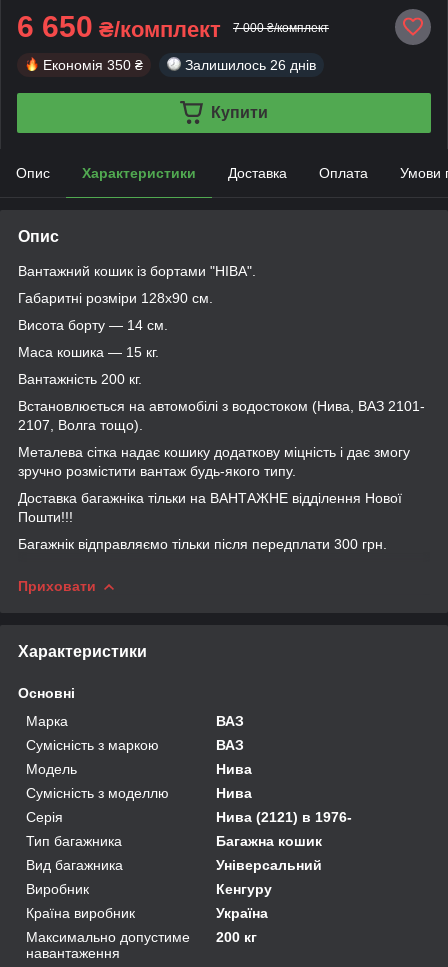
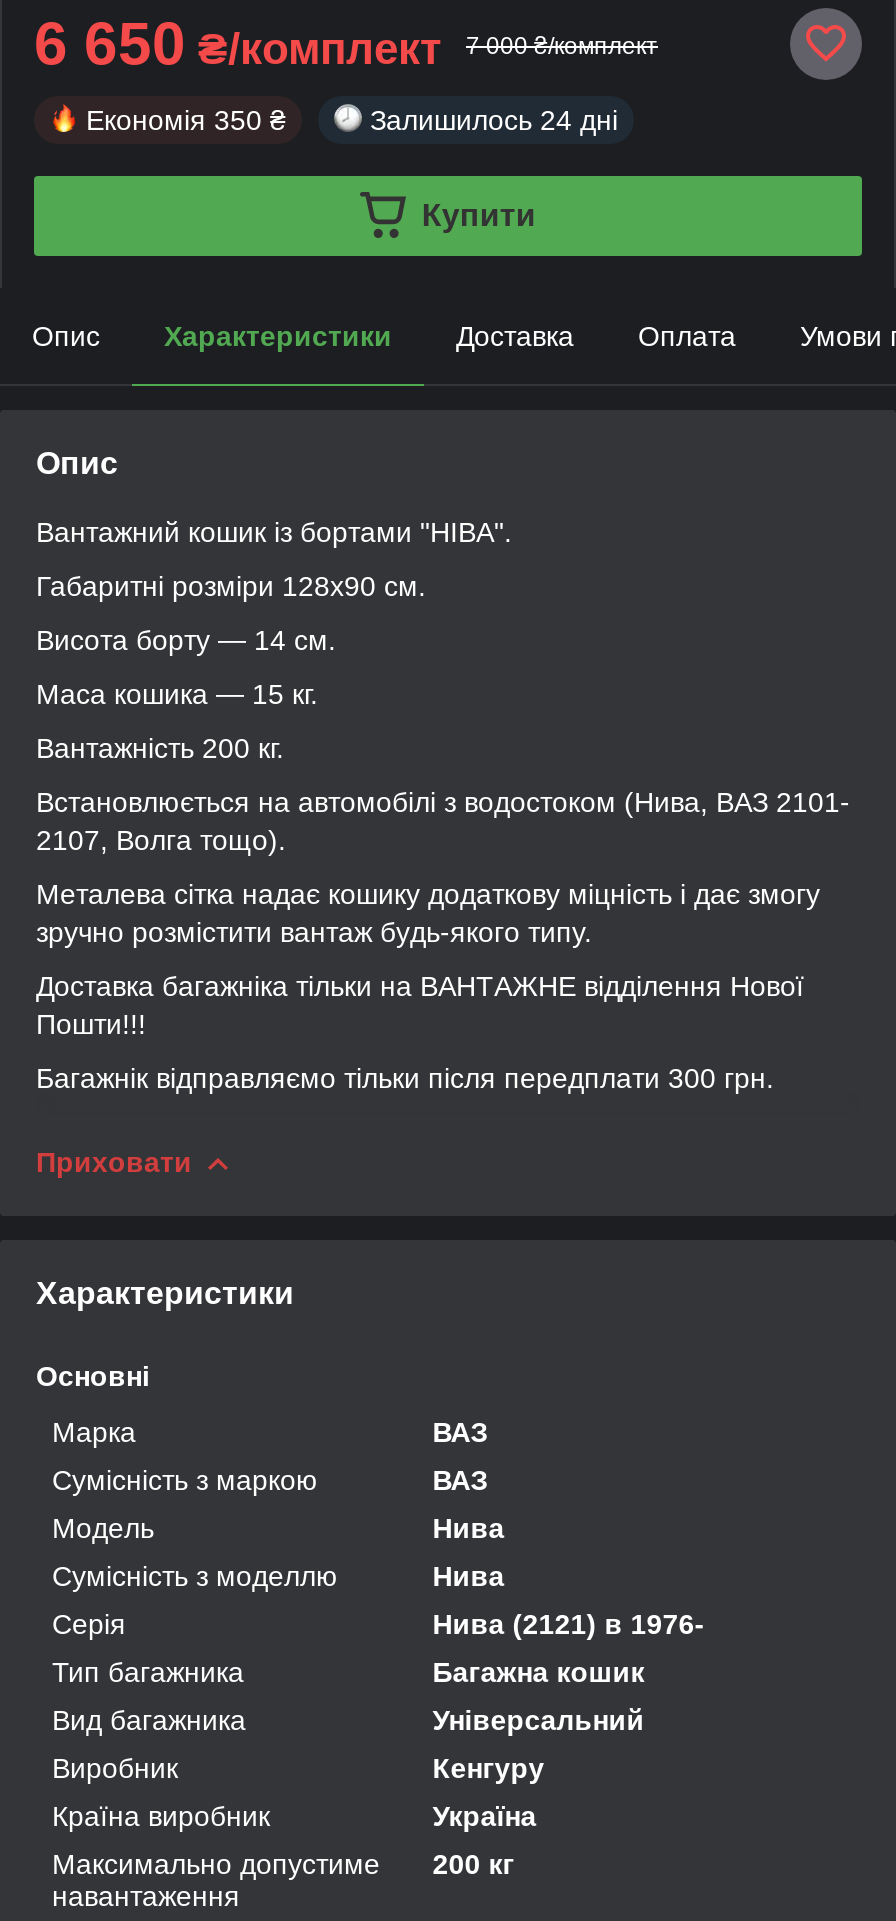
[185,57,316,73] Залишилось 26 днів -> [370,104,618,136] Залишилось 24 дні

